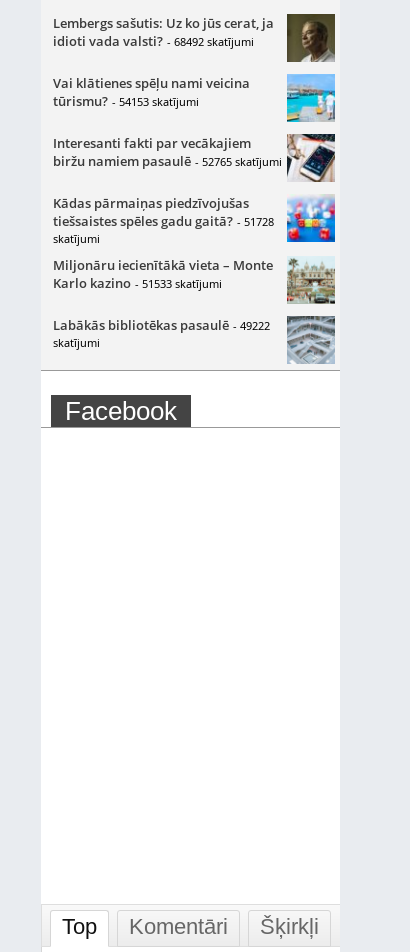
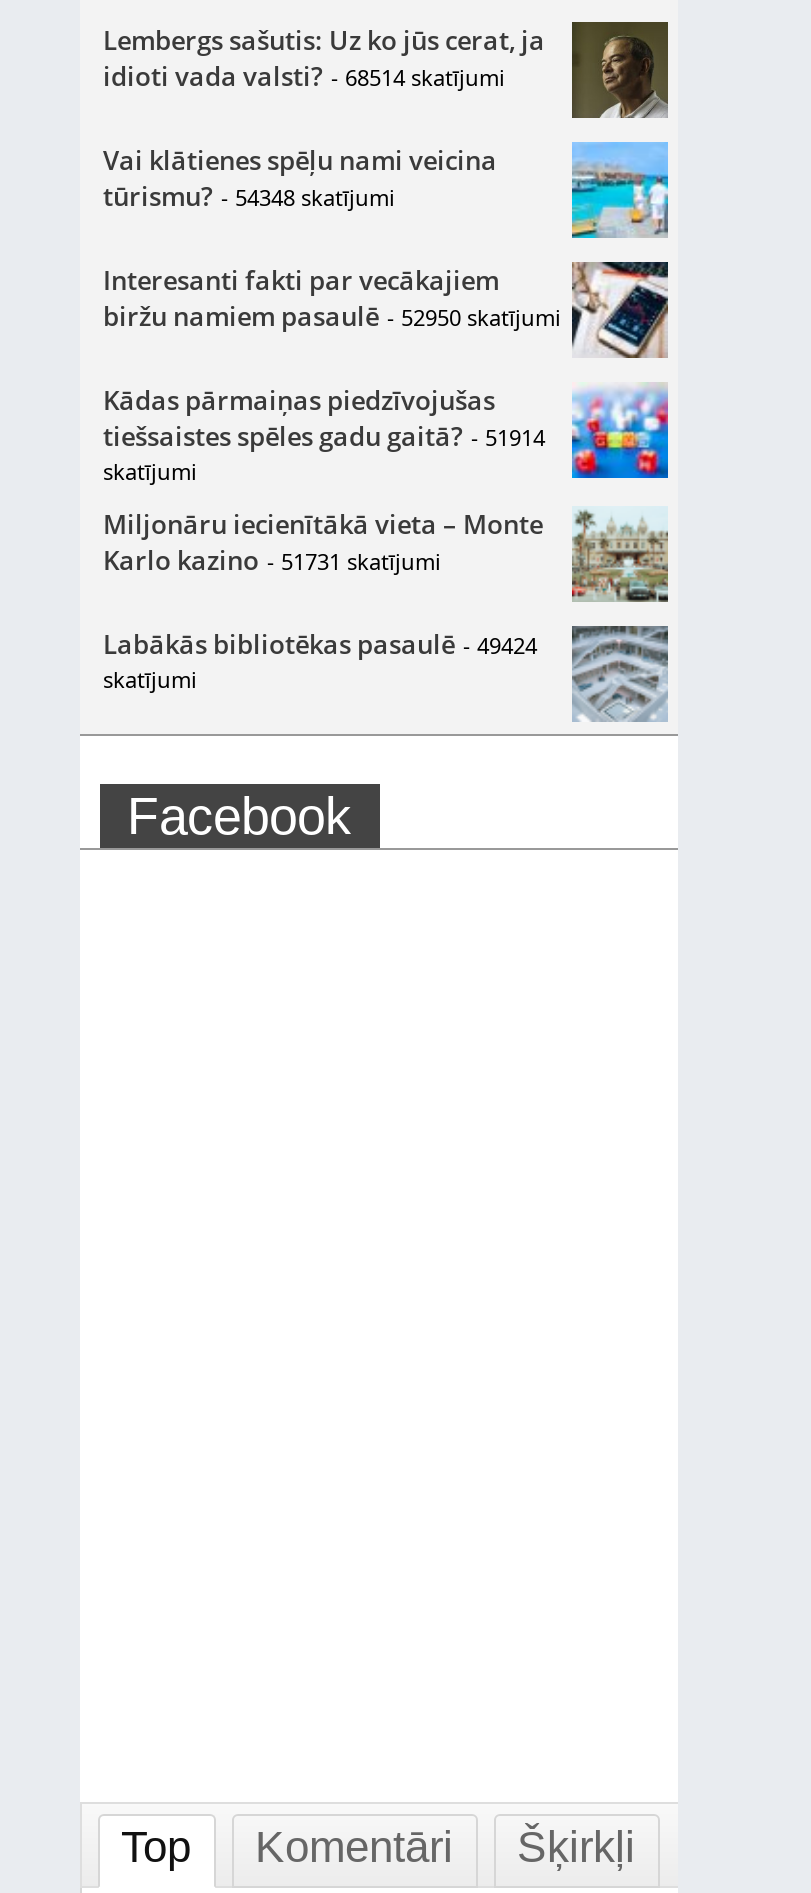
[52,32,253,50] idioti vada valsti? - 68492 skatījumi -> [103,58,505,94] idioti vada valsti? - 68514 skatījumi
[52,92,198,110] tūrismu? - 54153 skatījumi -> [103,178,395,214] tūrismu? - 54348 skatījumi
[52,152,281,170] biržu namiem pasaulē - 52765 skatījumi -> [103,298,561,334] biržu namiem pasaulē - 52950 skatījumi
[52,212,273,230] tiešsaistes spēles gadu gaitā? - 51728 -> [103,418,545,454] tiešsaistes spēles gadu gaitā? - 51914
[52,274,221,292] Karlo kazino - 51533 skatījumi -> [103,542,441,578] Karlo kazino - 51731 skatījumi
[52,316,269,334] Labākās bibliotēkas pasaulē - 49222 -> [103,626,537,662] Labākās bibliotēkas pasaulē - 49424

